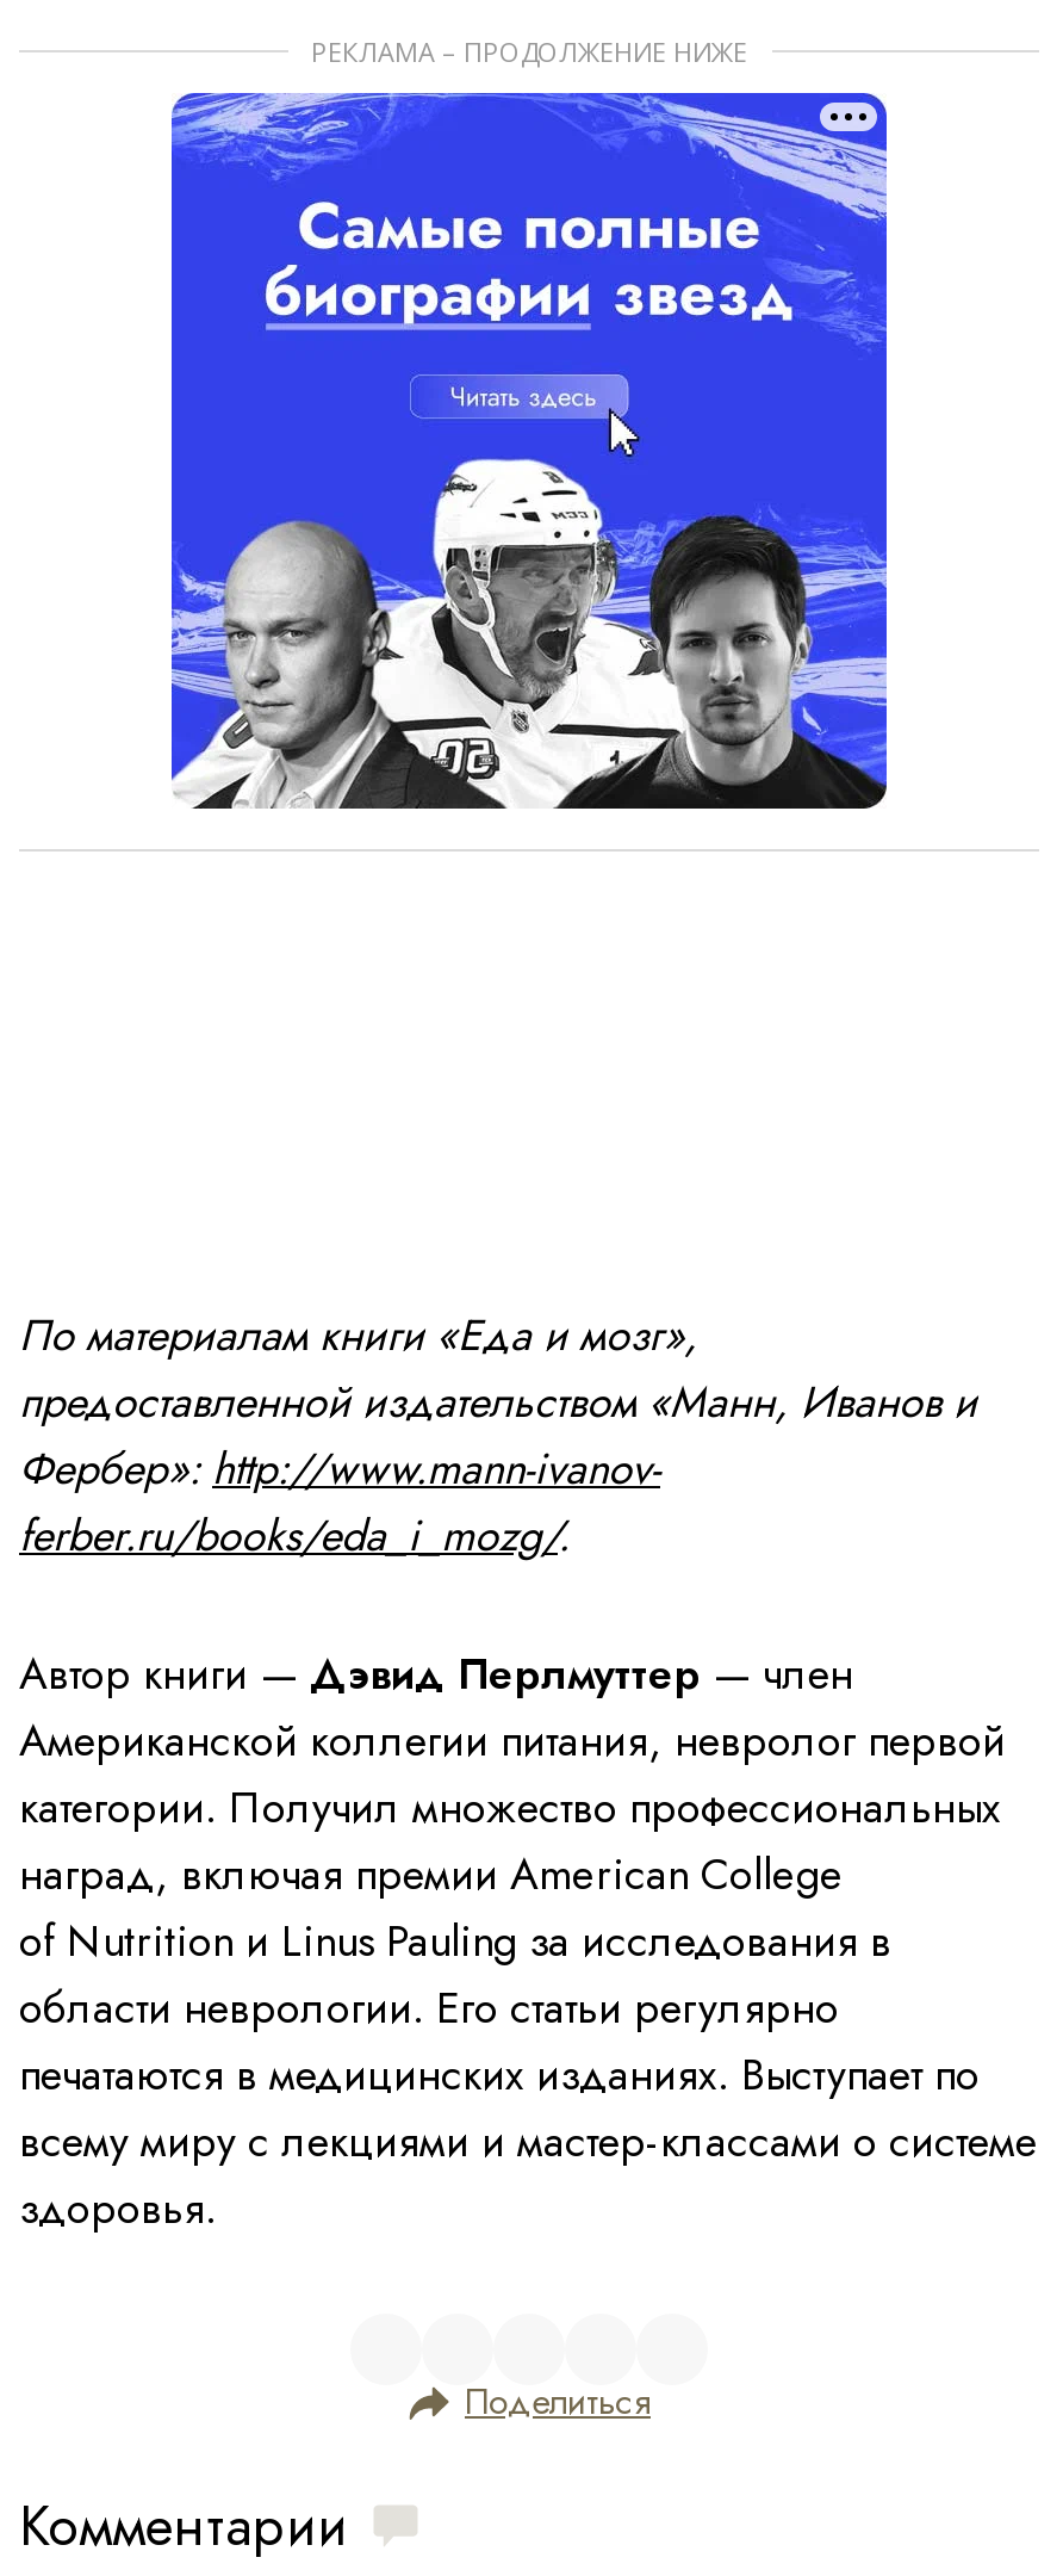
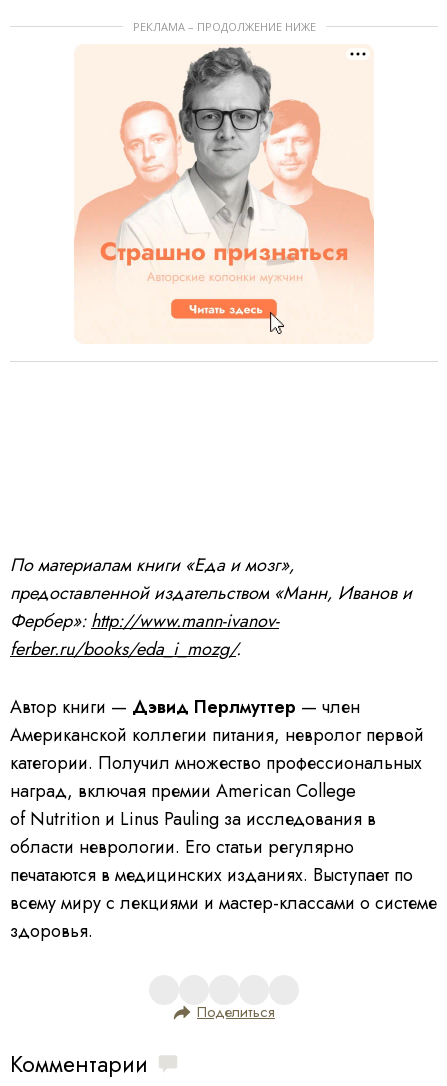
[169,91,889,811] [image] -> [74,44,375,344] [image]

